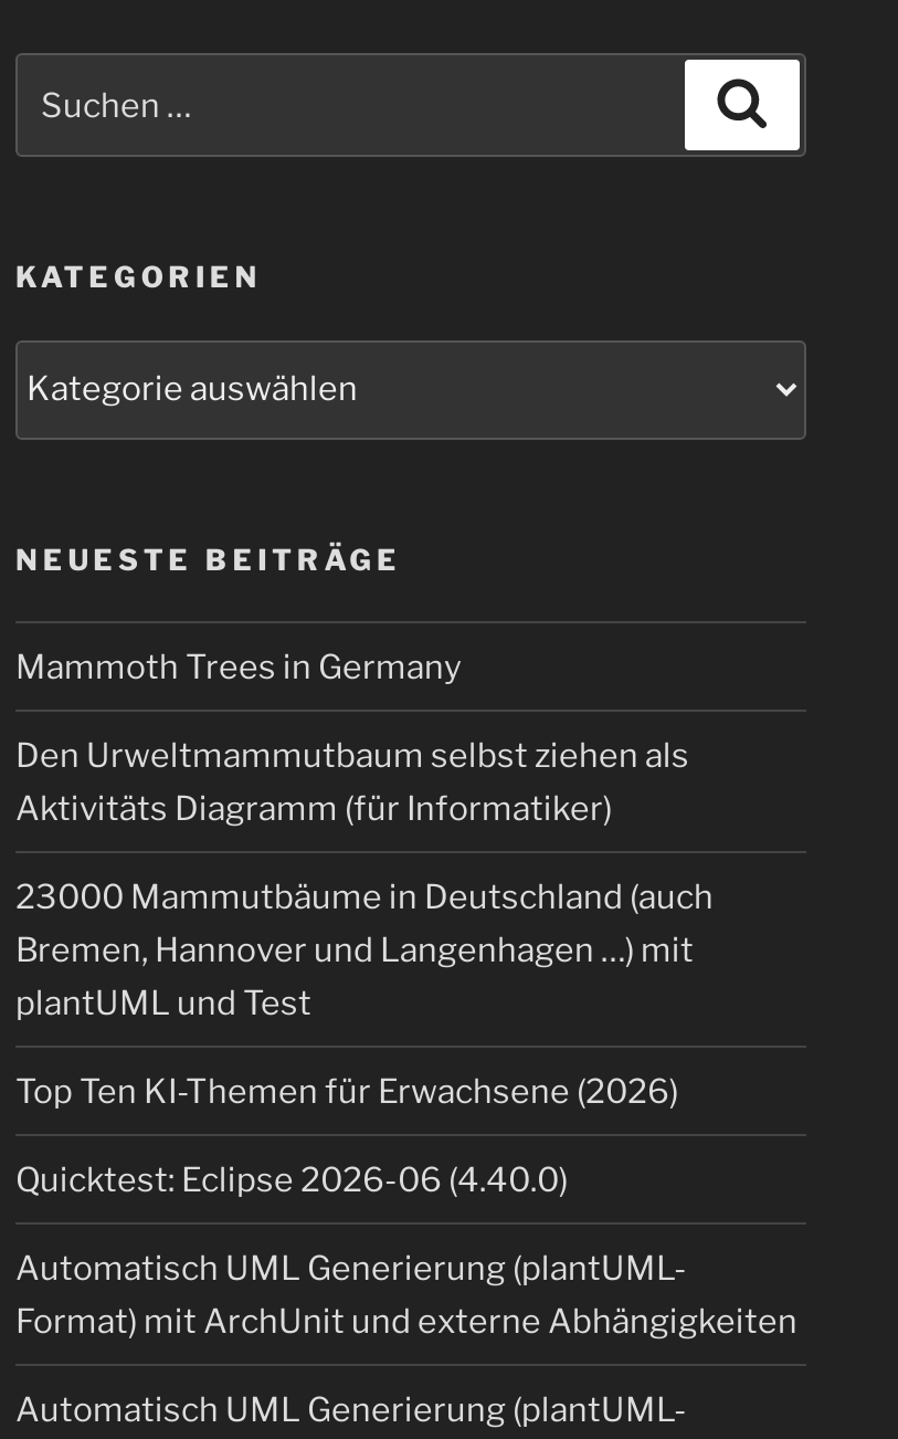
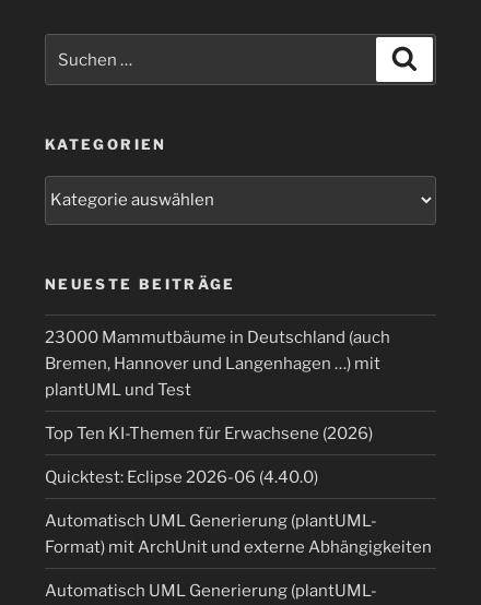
[15,647,689,828] Mammoth Trees in Germany | Den Urweltmammutbaum selbst ziehen als | Aktivitäts Diagramm (für Informatiker) -> none

